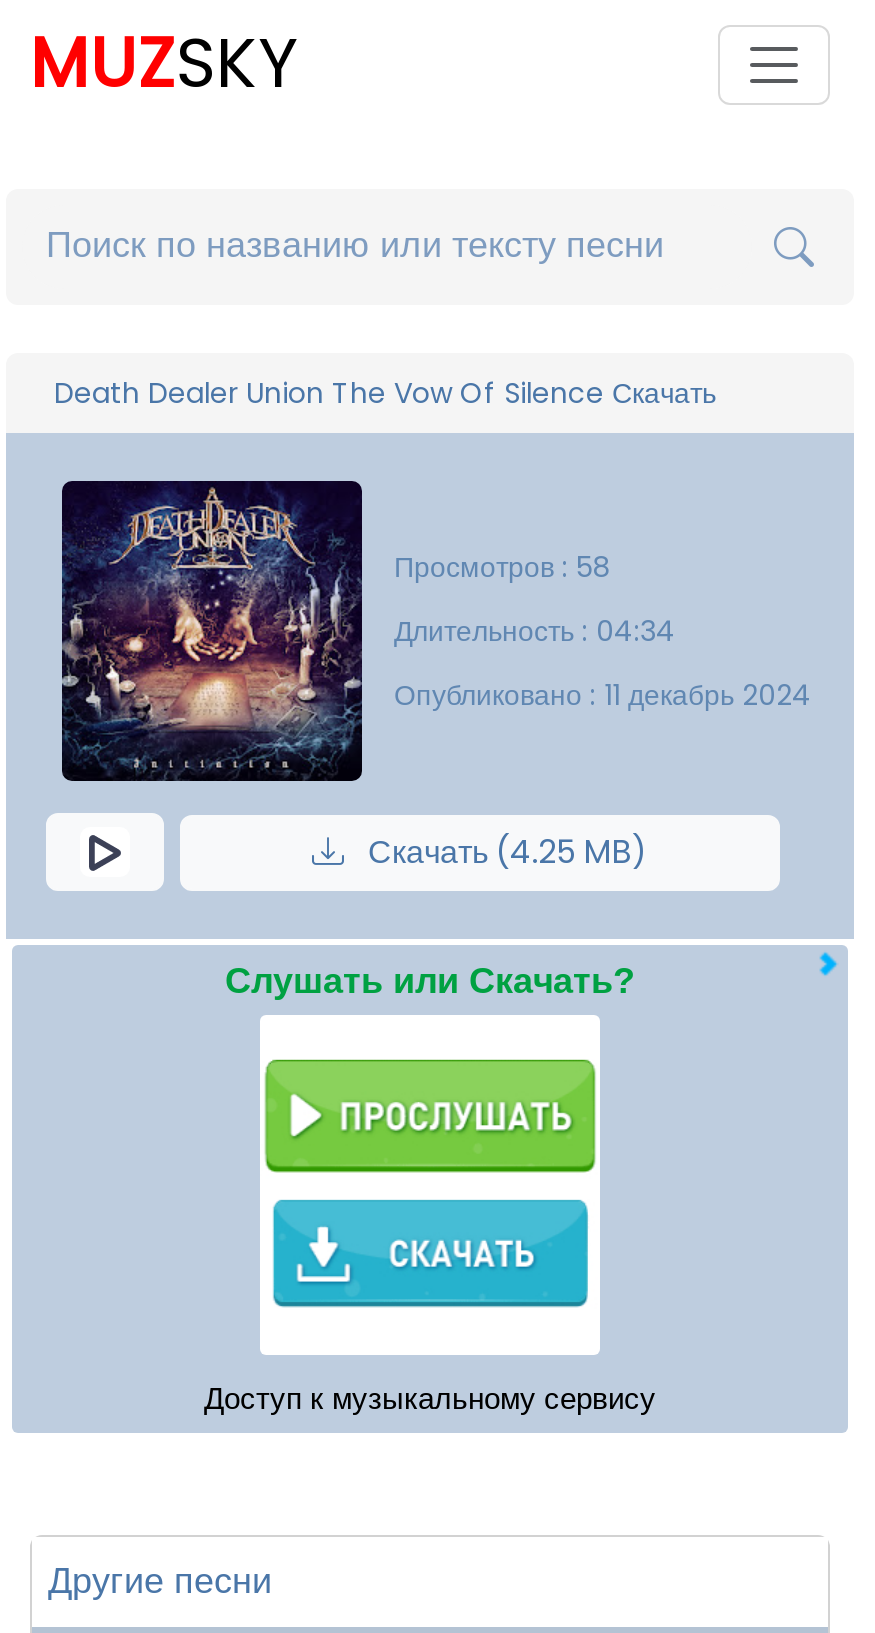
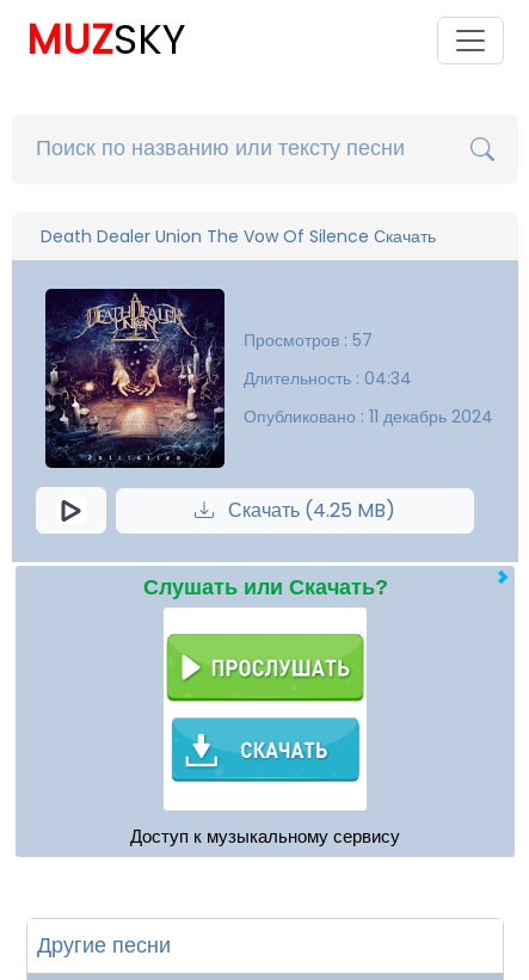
[394,547,610,587] Просмотров : 58 -> [244,328,373,352] Просмотров : 57

